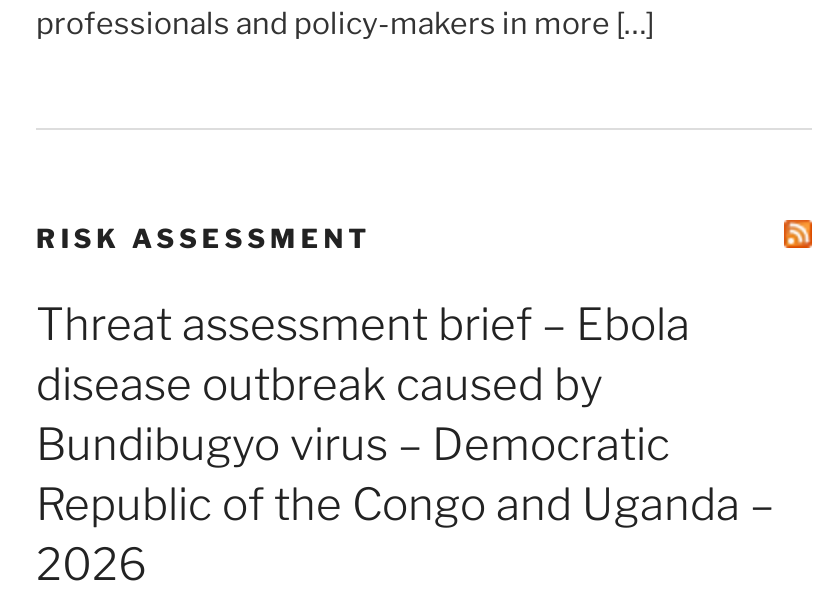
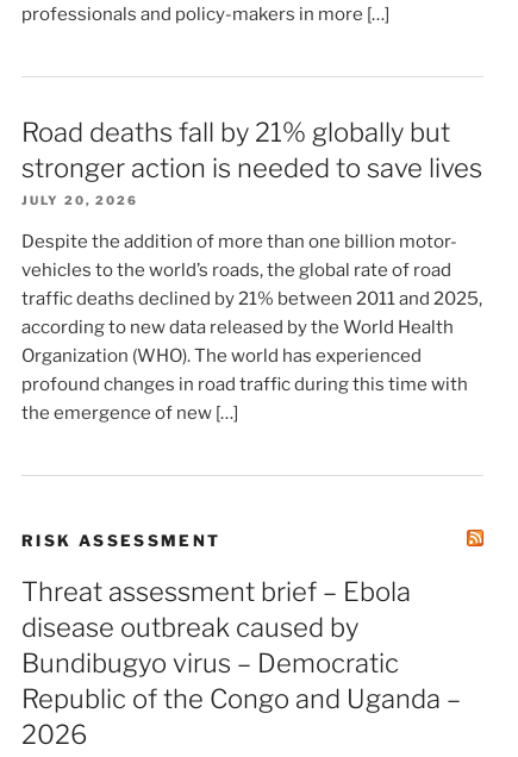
none -> [21,117,482,424] Road deaths fall by 21% globally but | stronger action is needed to save lives | JULY 20, 2026 | Despite the addition of more than one billion motor- | vehicles to the world’s roads, the global rate of road | traffic deaths declined by 21% between 2011 and 2025, | according to new data released by the World Health | Organization (WHO). The world has experienced | profound changes in road traffic during this time with | the emergence of new […]

